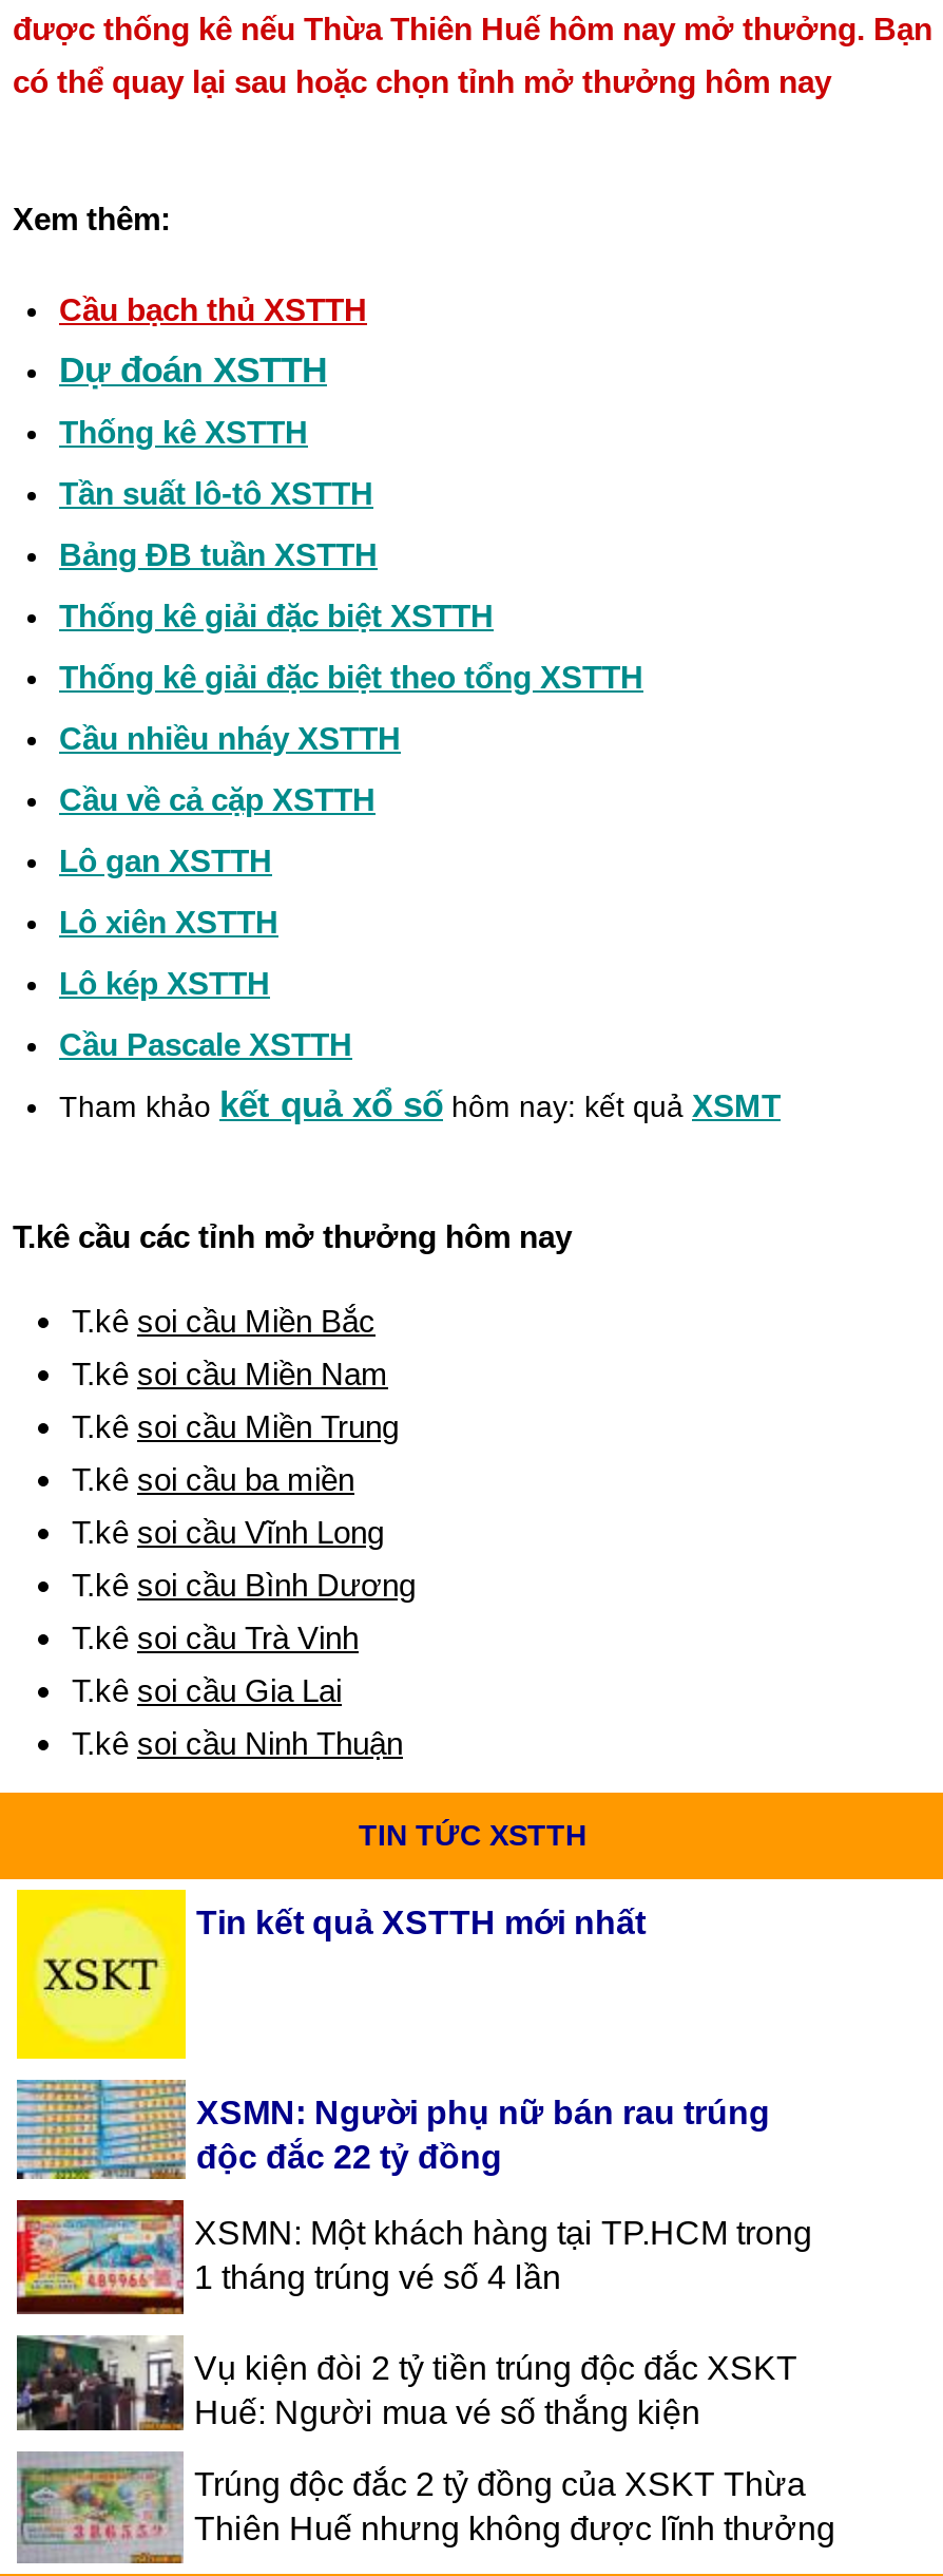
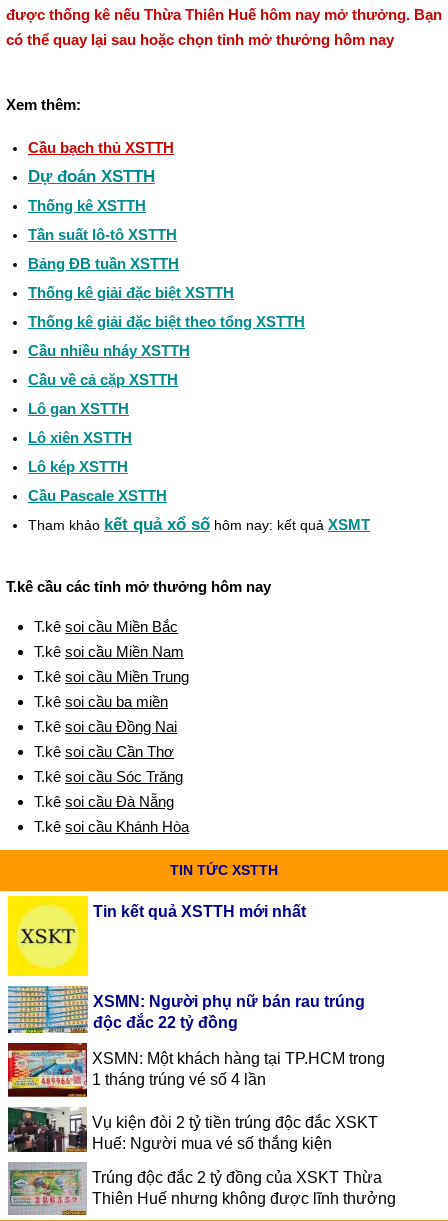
[72,1514,384,1550] T.kê soi cầu Vĩnh Long -> [34,718,177,735] T.kê soi cầu Đồng Nai
[72,1567,416,1603] T.kê soi cầu Bình Dương -> [34,743,174,760] T.kê soi cầu Cần Thơ
[72,1620,359,1655] T.kê soi cầu Trà Vinh -> [34,768,183,785] T.kê soi cầu Sóc Trăng
[72,1672,342,1708] T.kê soi cầu Gia Lai -> [34,793,174,810] T.kê soi cầu Đà Nẵng
[72,1725,403,1761] T.kê soi cầu Ninh Thuận -> [34,818,189,835] T.kê soi cầu Khánh Hòa

